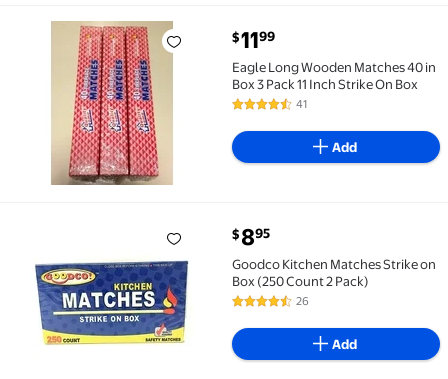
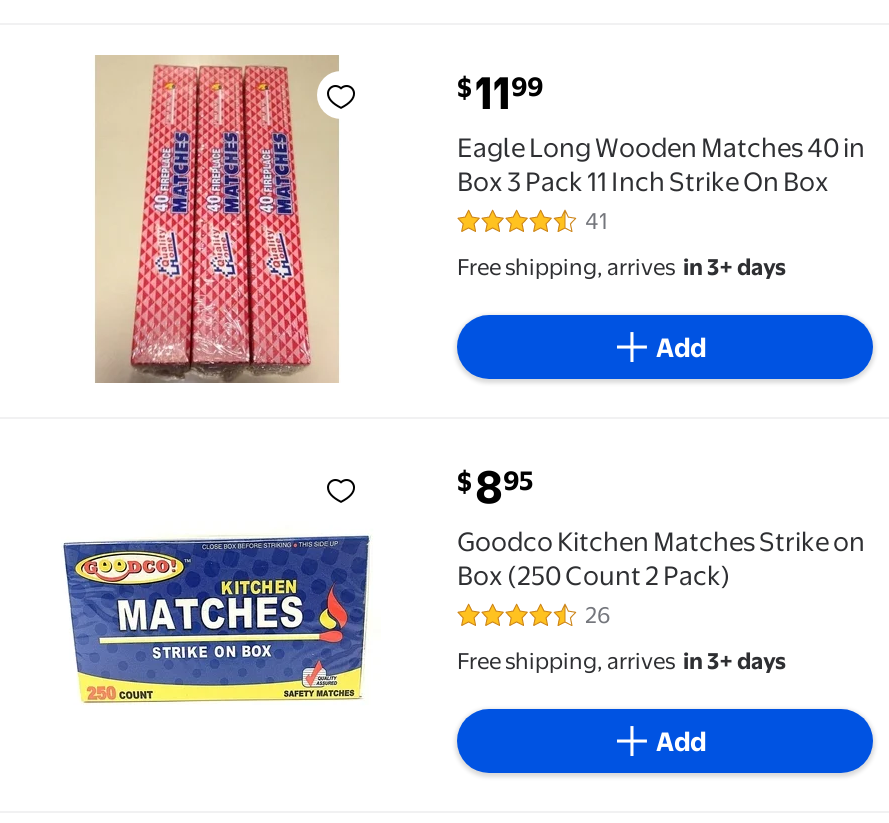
none -> [457,253,787,281] Free shipping, arrives in 3+ days
none -> [457,647,787,675] Free shipping, arrives in 3+ days

